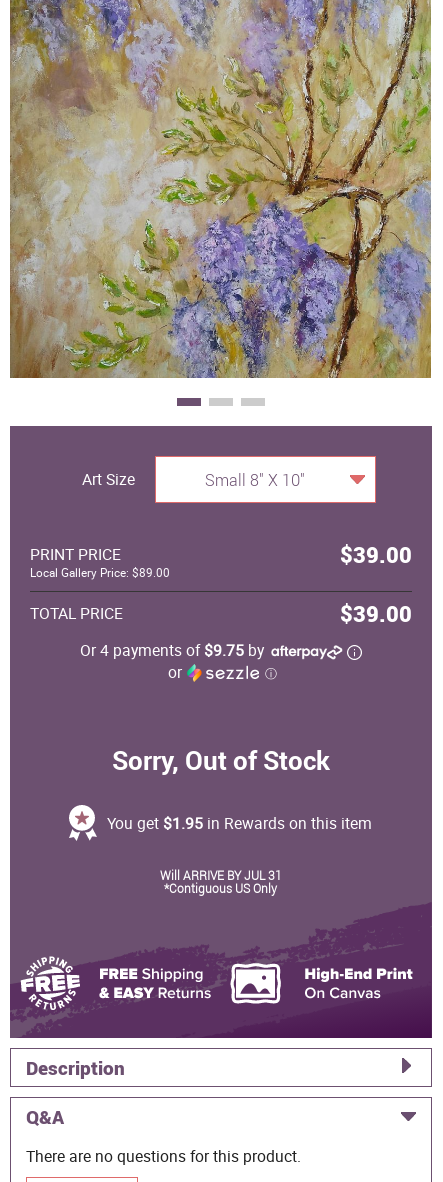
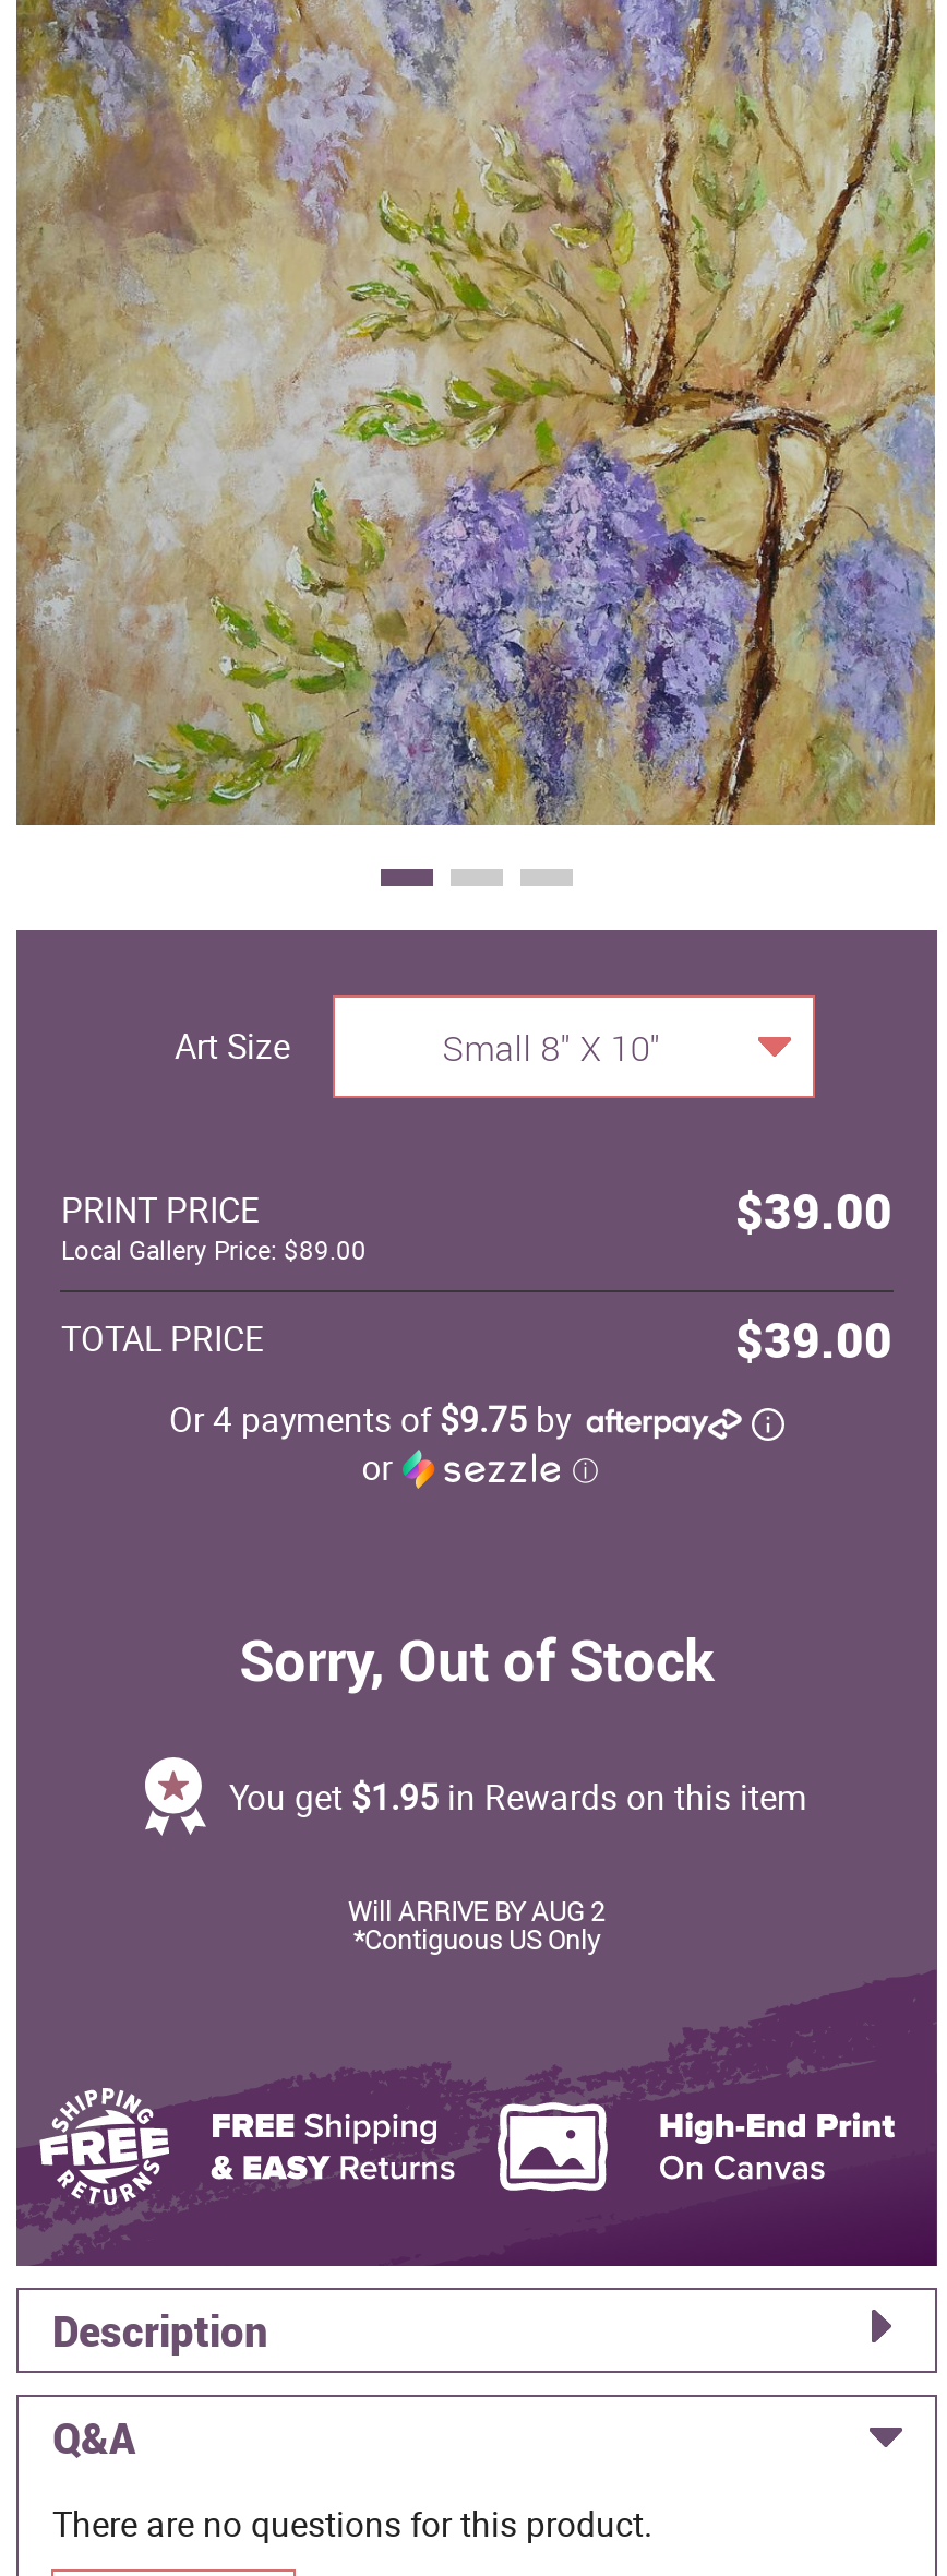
[160,867,282,883] Will ARRIVE BY JUL 31 -> [348,1893,606,1928] Will ARRIVE BY AUG 2

